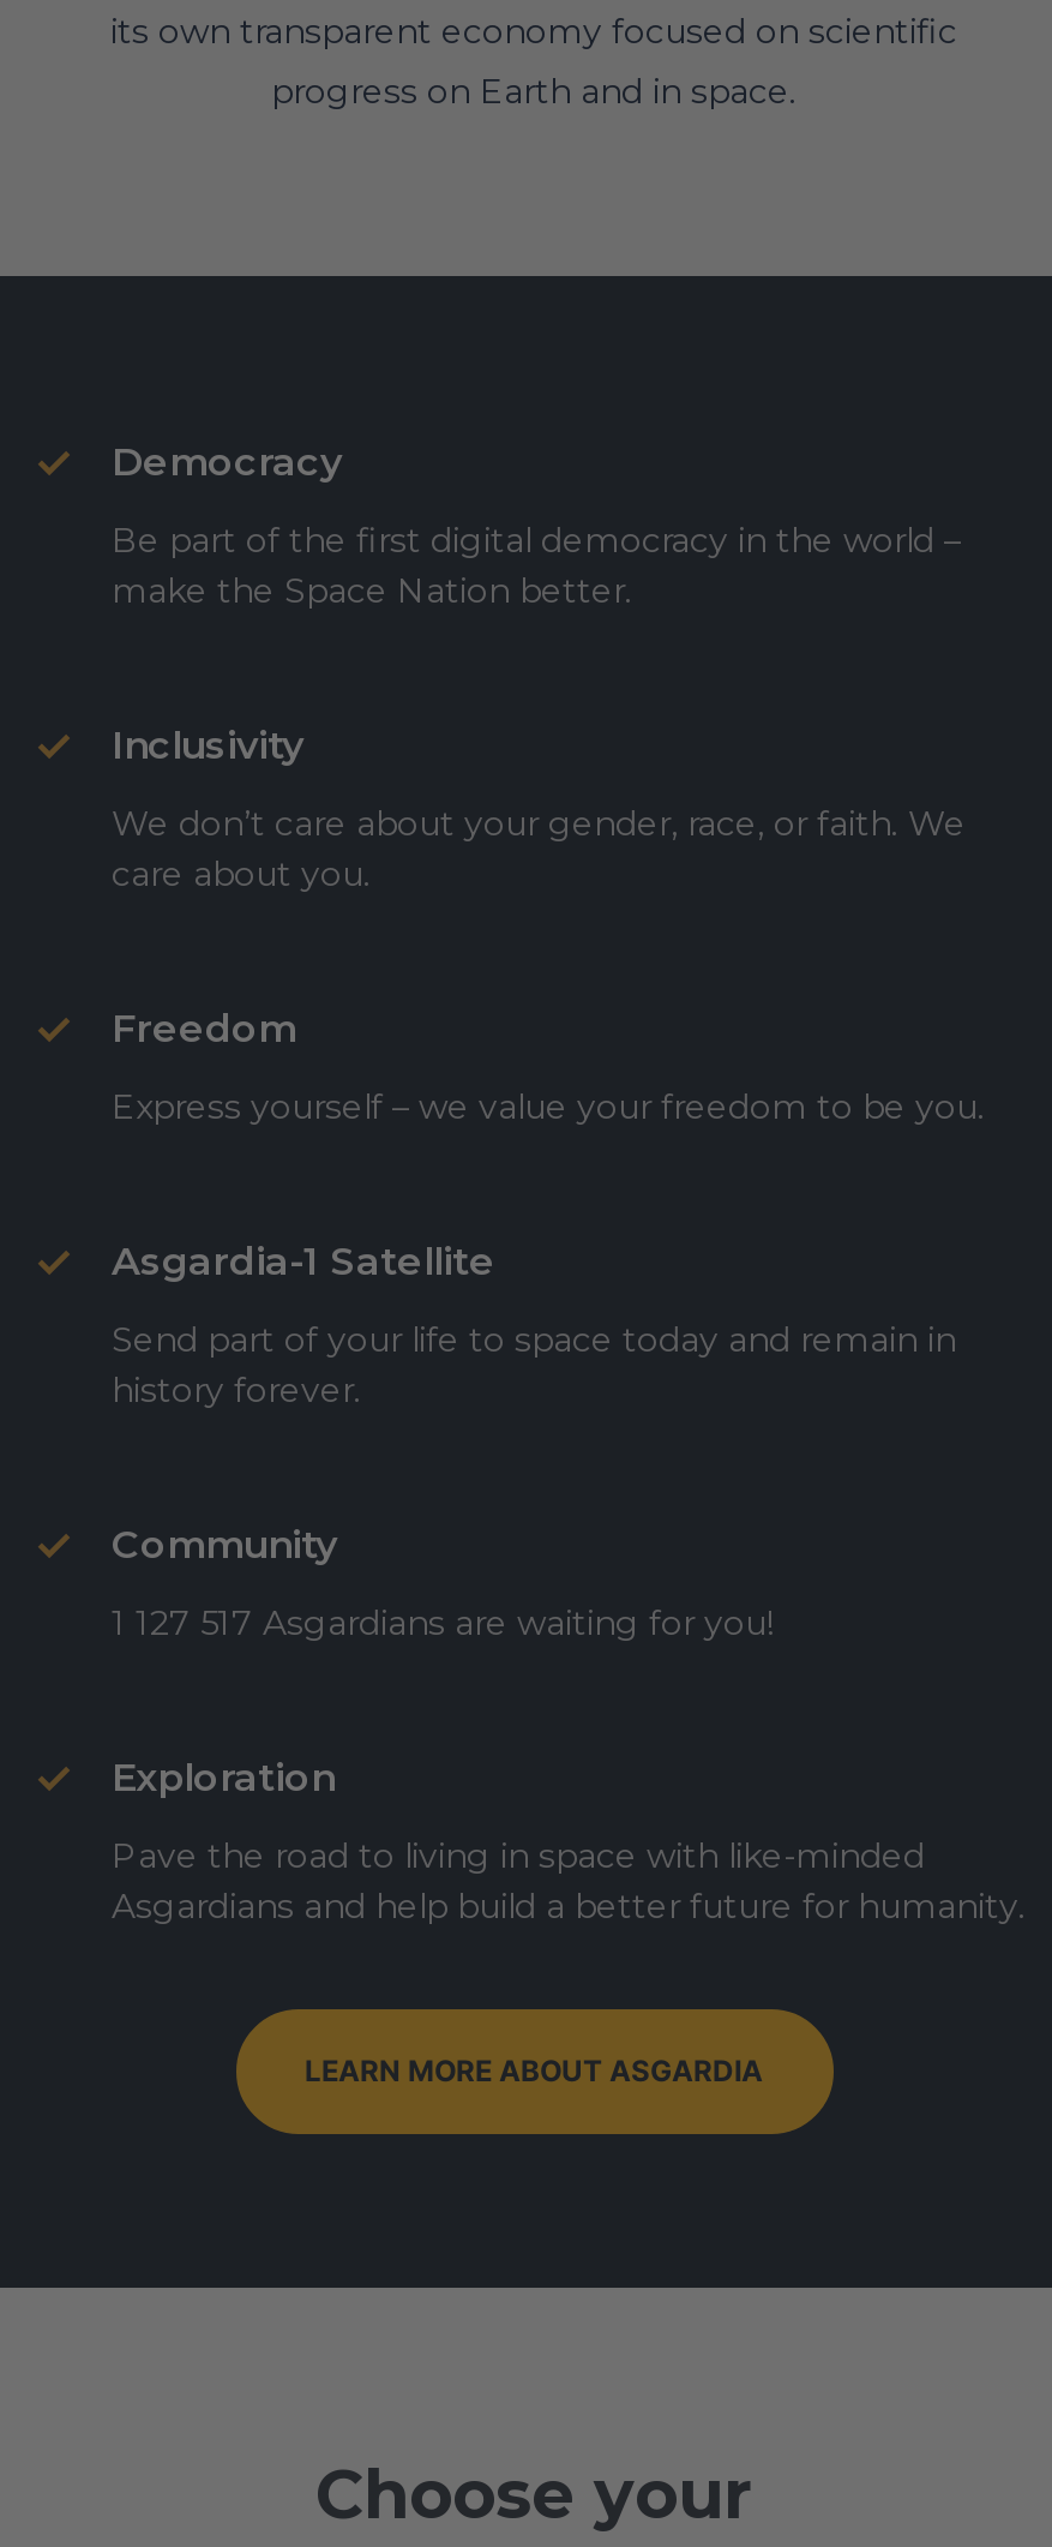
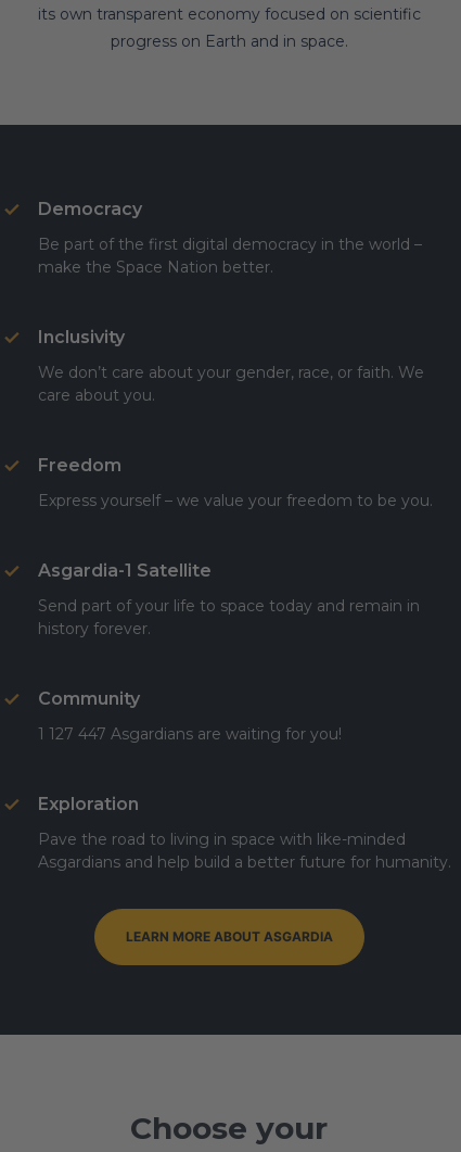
[112,1601,774,1644] 1 127 517 Asgardians are waiting for you! -> [38,724,342,744] 1 127 447 Asgardians are waiting for you!

